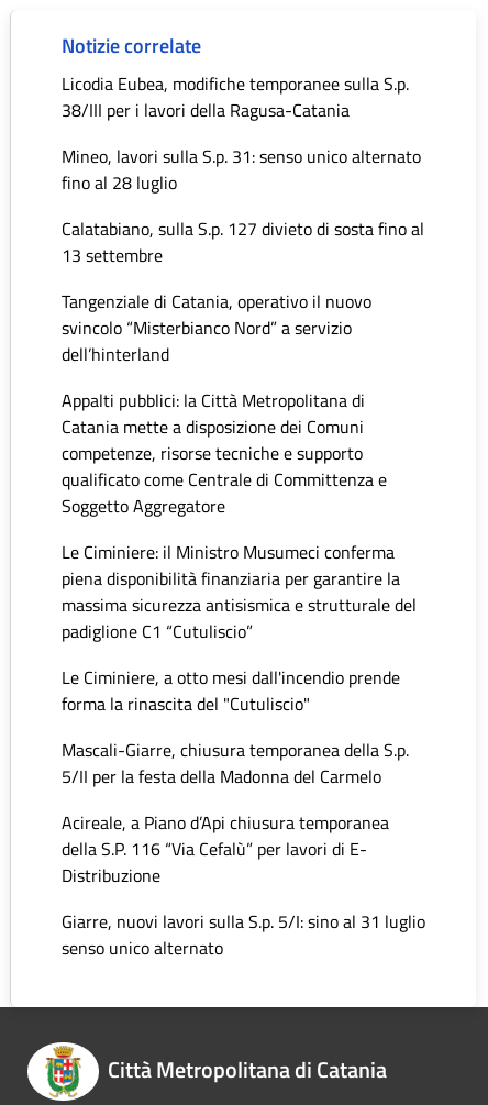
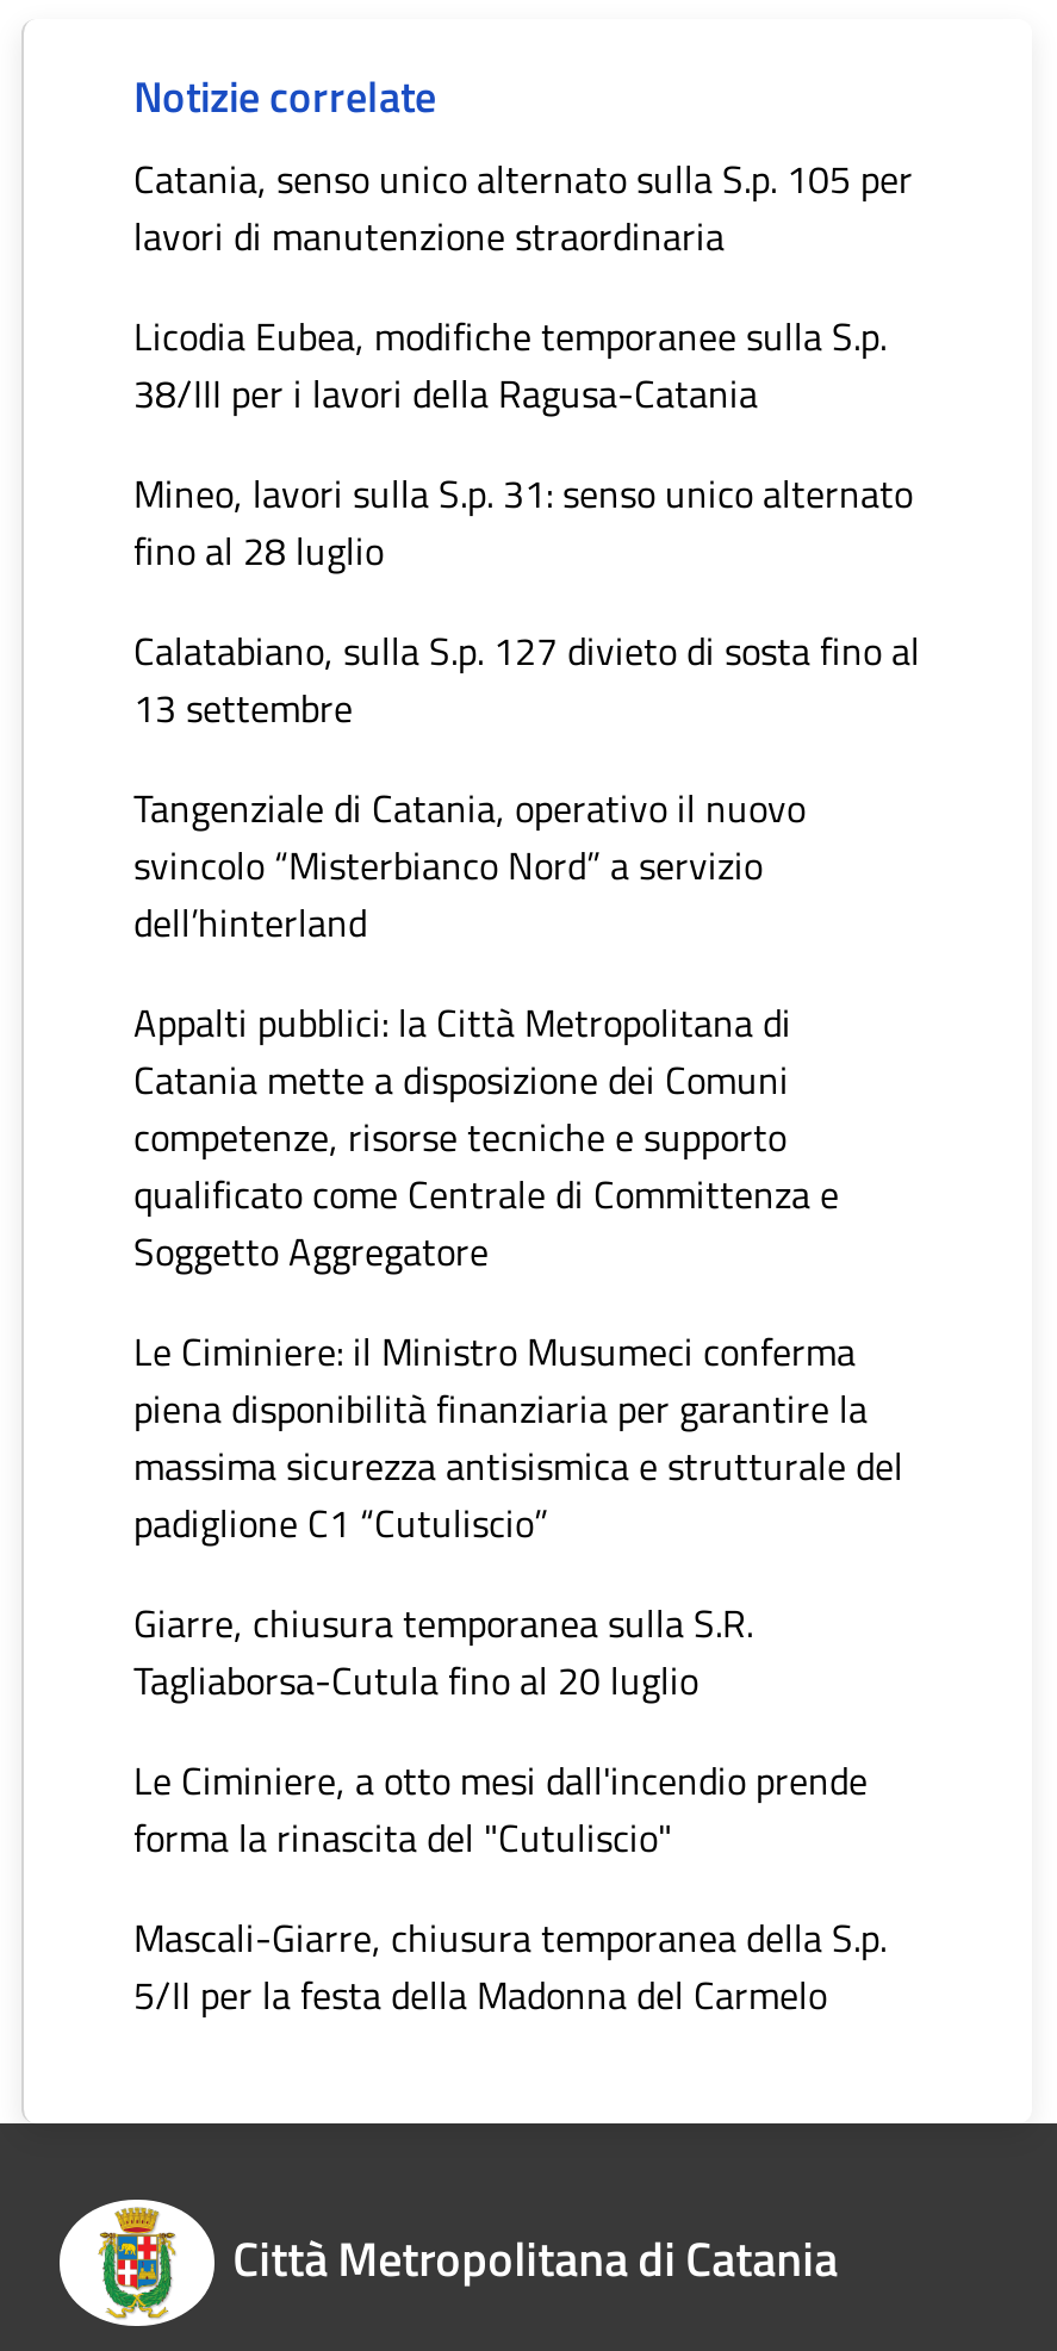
none -> [133,149,913,263] Catania, senso unico alternato sulla S.p. 105 per | lavori di manutenzione straordinaria
moved [62,70,424,644] -> [133,306,920,1550]: Licodia Eubea, modifiche temporanee sulla S.p. | 38/III per i lavori della Ragusa-Catania | Mineo, lavori sulla S.p. 31: senso unico alternato | ... | massima sicurezza antisismica e strutturale del | padiglione C1 “Cutuliscio”
none -> [133,1593,753,1708] Giarre, chiusura temporanea sulla S.R. | Tagliaborsa-Cutula fino al 20 luglio
moved [62,664,409,789] -> [133,1750,887,2022]: Le Ciminiere, a otto mesi dall'incendio prende | forma la rinascita del "Cutuliscio" | Mascali-Giarre, chiusura temporanea della S.p. | 5/II per la festa della Madonna del Carmelo
[62,809,425,960] Acireale, a Piano d’Api chiusura temporanea | della S.P. 116 “Via Cefalù” per lavori di E- | Distribuzione | Giarre, nuovi lavori sulla S.p. 5/I: sino al 31 luglio | senso unico alternato -> none

